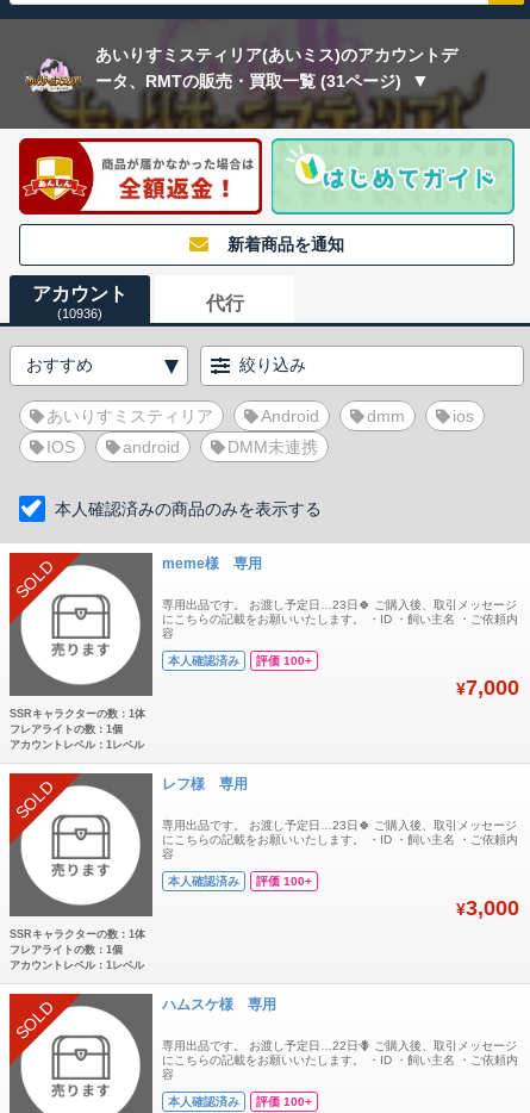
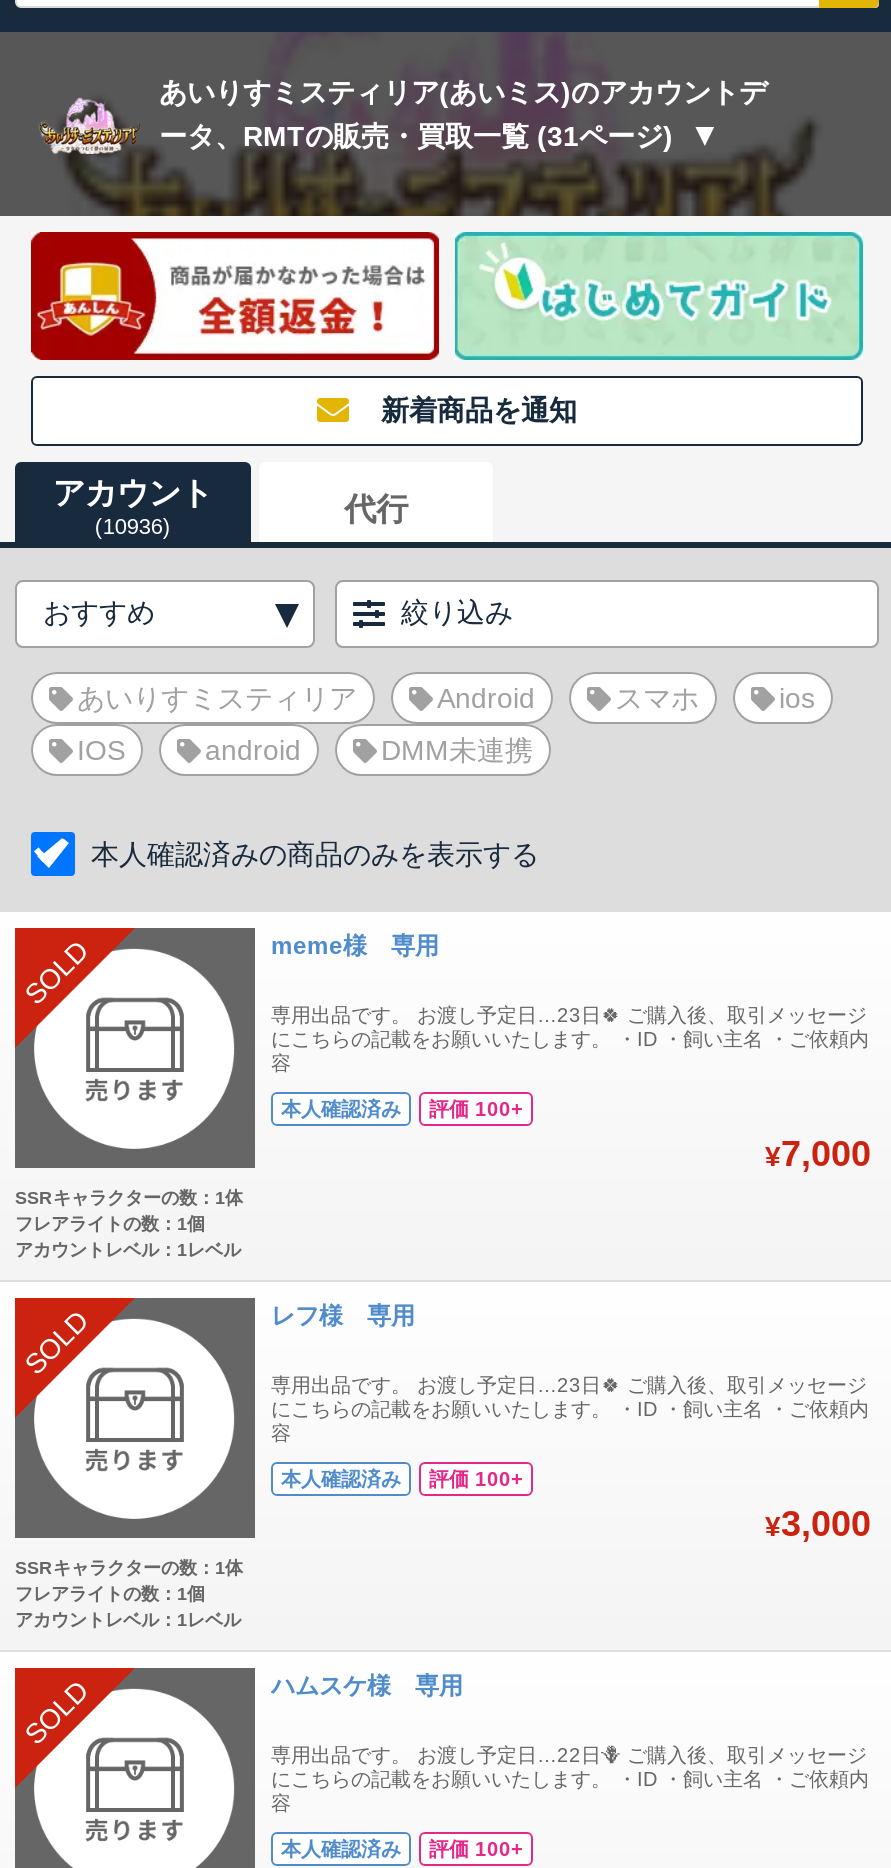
[367,406,405,425] dmm -> [615,682,699,714] スマホ

